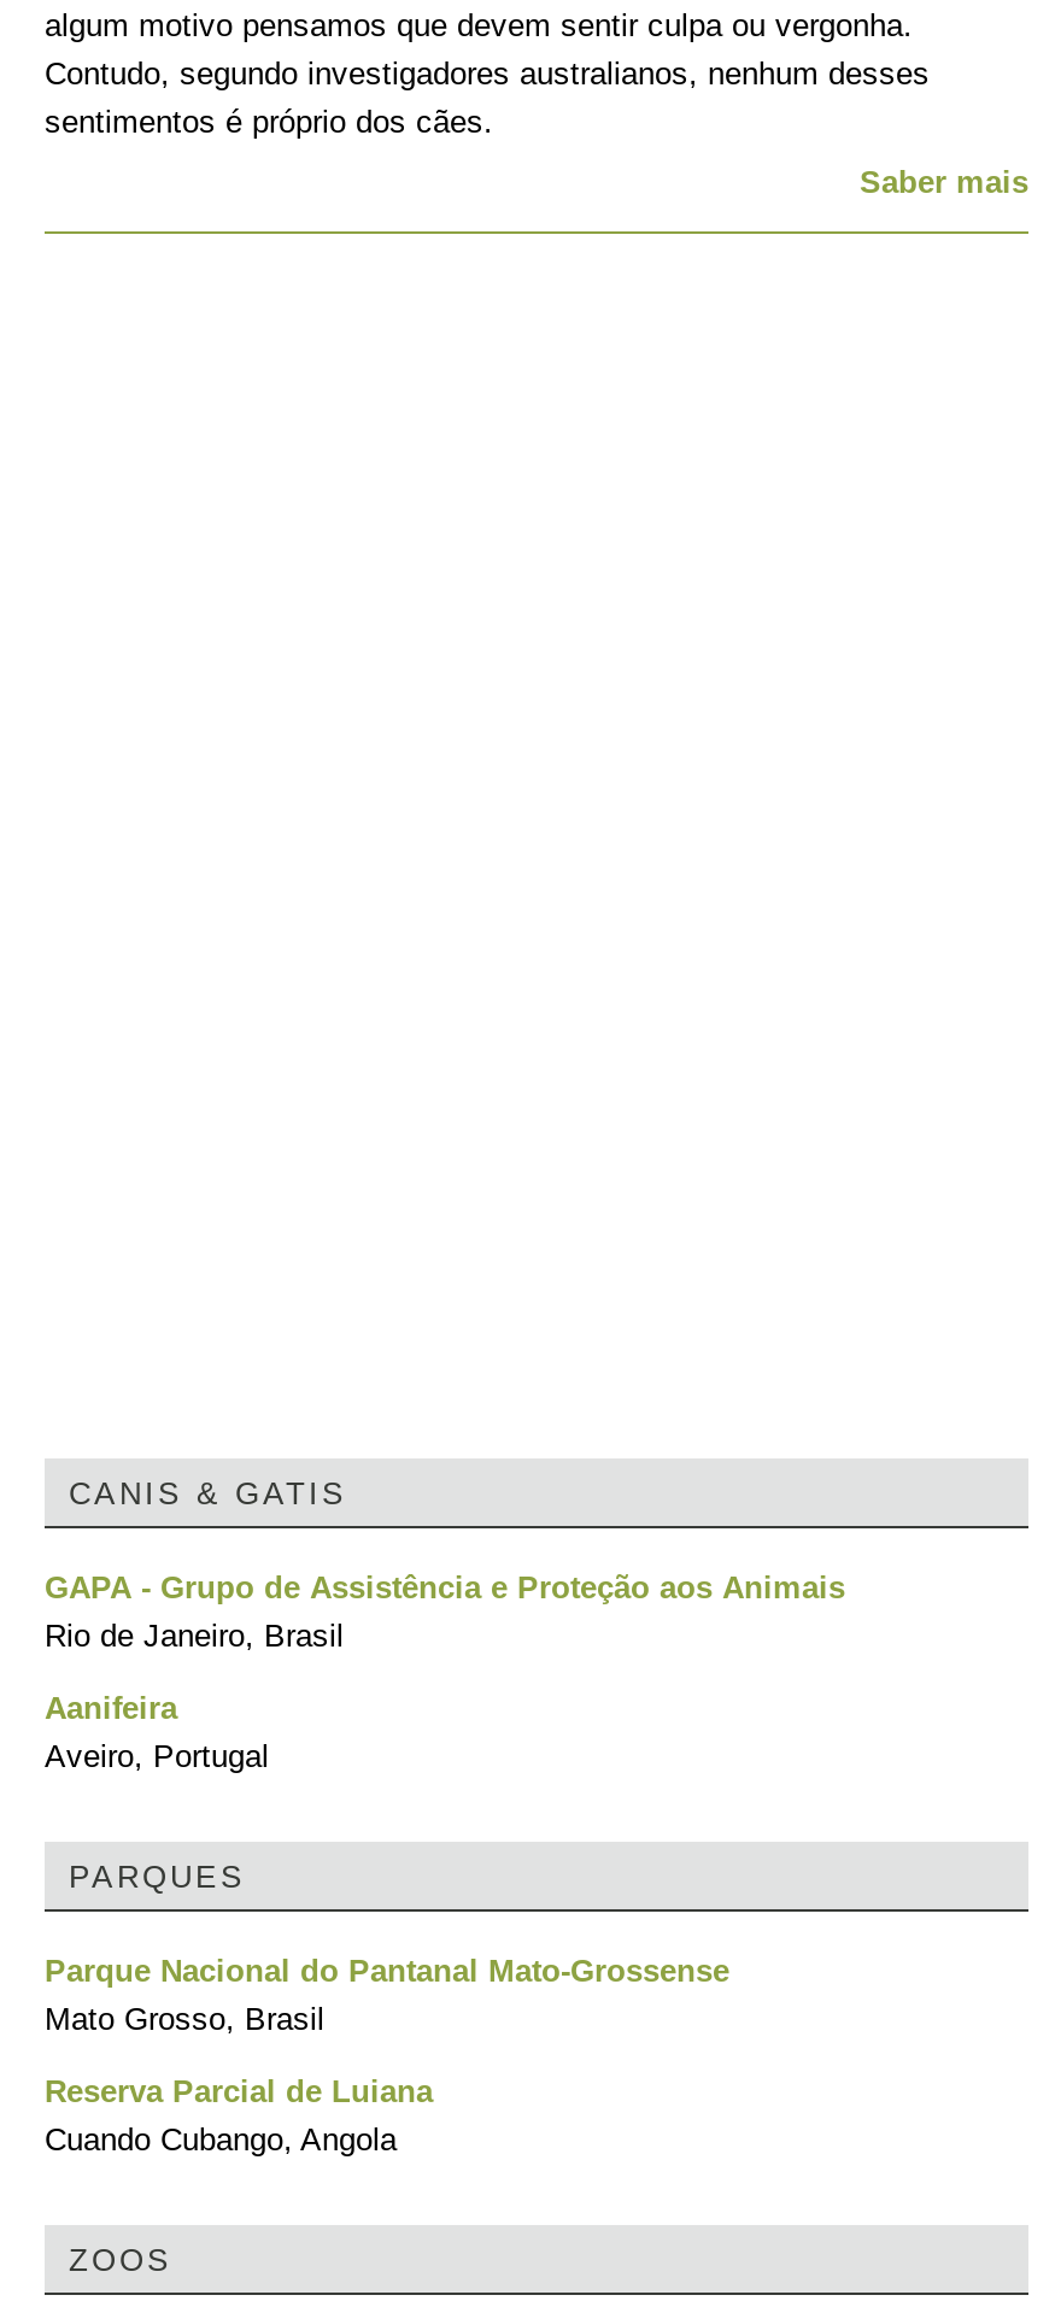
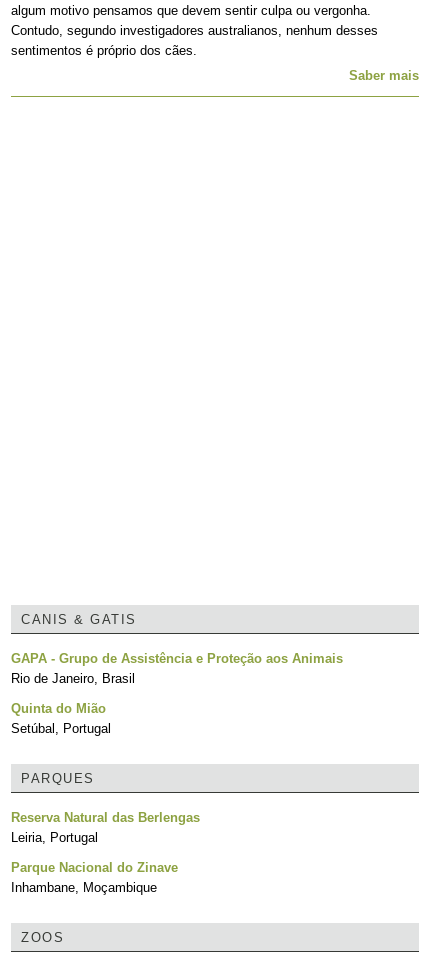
[45,1690,269,1774] Aanifeira | Aveiro, Portugal -> [11,701,111,736] Quinta do Mião | Setúbal, Portugal
[45,1953,729,2037] Parque Nacional do Pantanal Mato-Grossense | Mato Grosso, Brasil -> [11,810,200,845] Reserva Natural das Berlengas | Leiria, Portugal
[45,2073,433,2158] Reserva Parcial de Luiana | Cuando Cubango, Angola -> [11,860,178,895] Parque Nacional do Zinave | Inhambane, Moçambique

